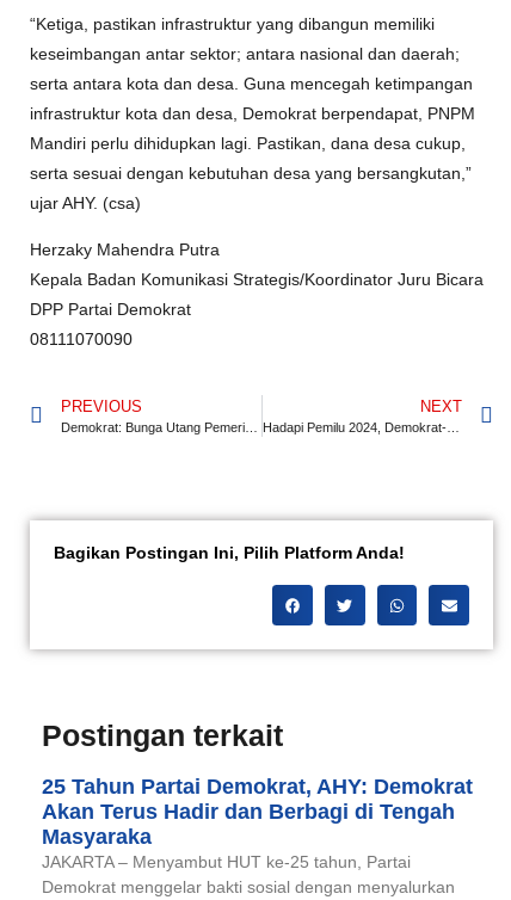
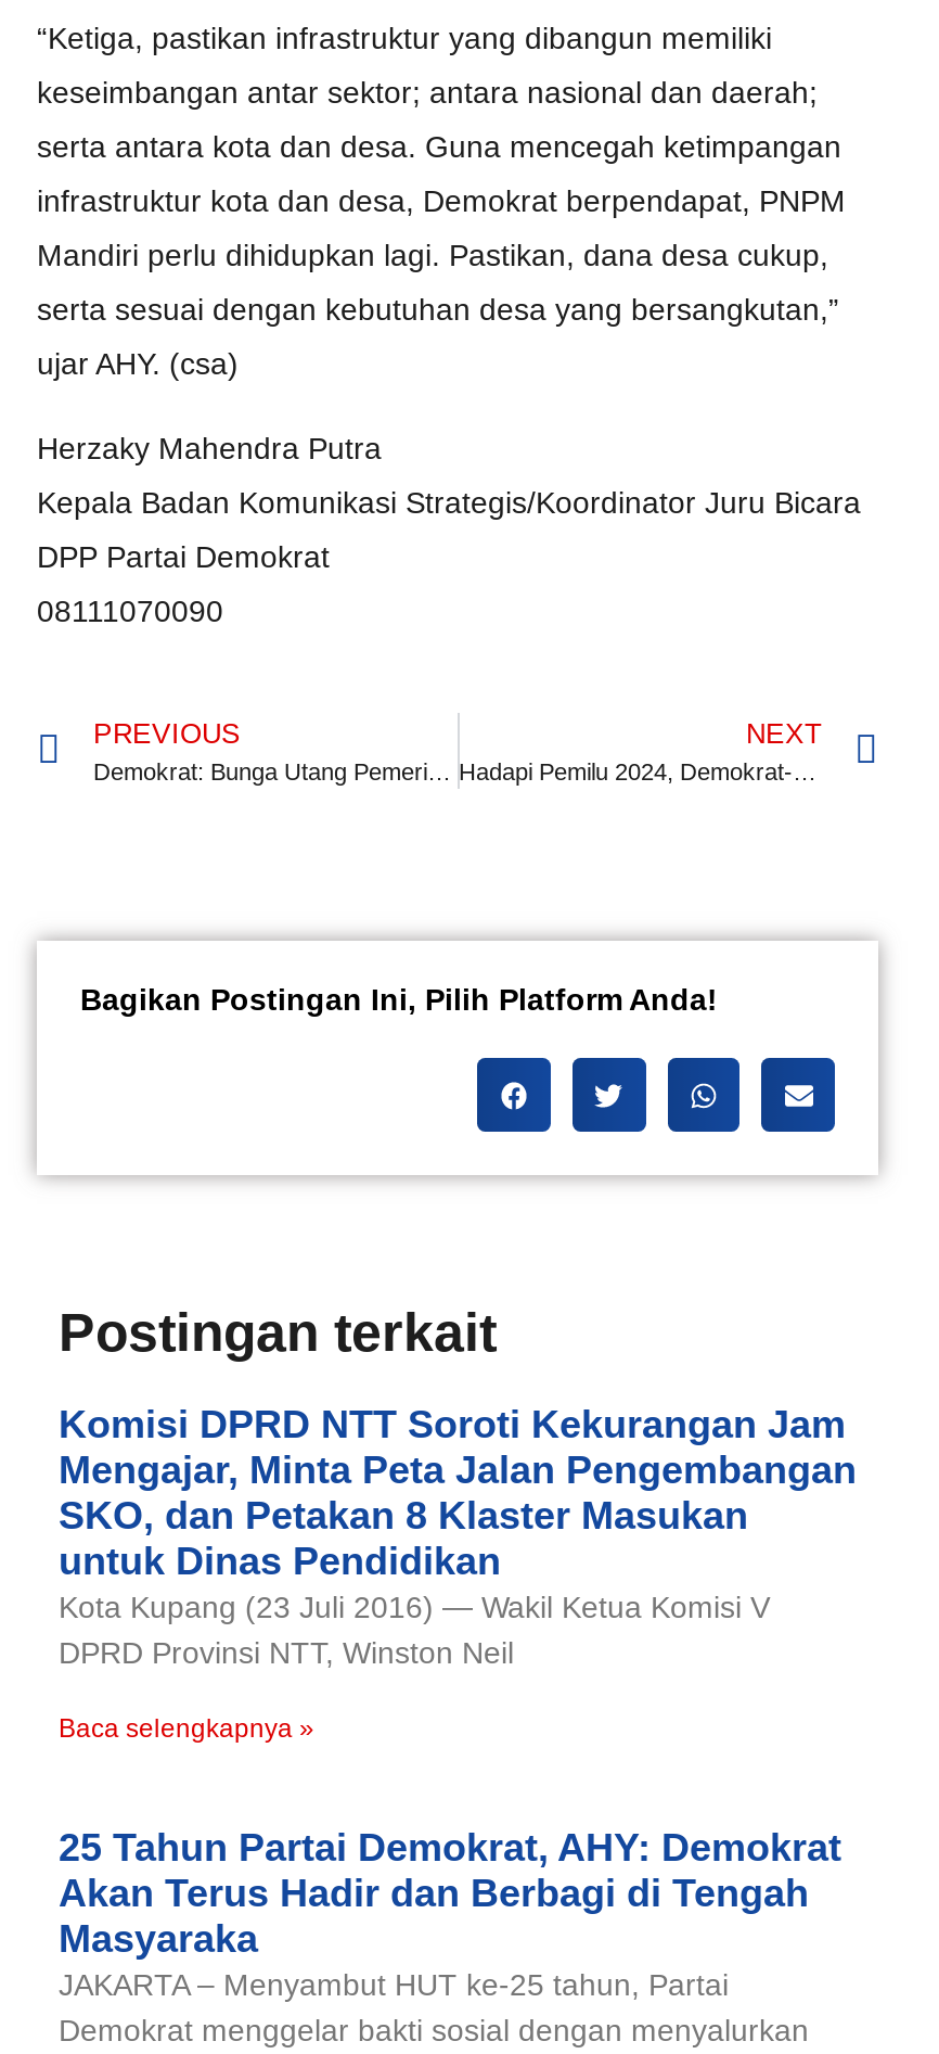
none -> [59,1403,857,1744] Komisi DPRD NTT Soroti Kekurangan Jam | Mengajar, Minta Peta Jalan Pengembangan | SKO, dan Petakan 8 Klaster Masukan | untuk Dinas Pendidikan | Kota Kupang (23 Juli 2016) — Wakil Ketua Komisi V | DPRD Provinsi NTT, Winston Neil | Baca selengkapnya »

